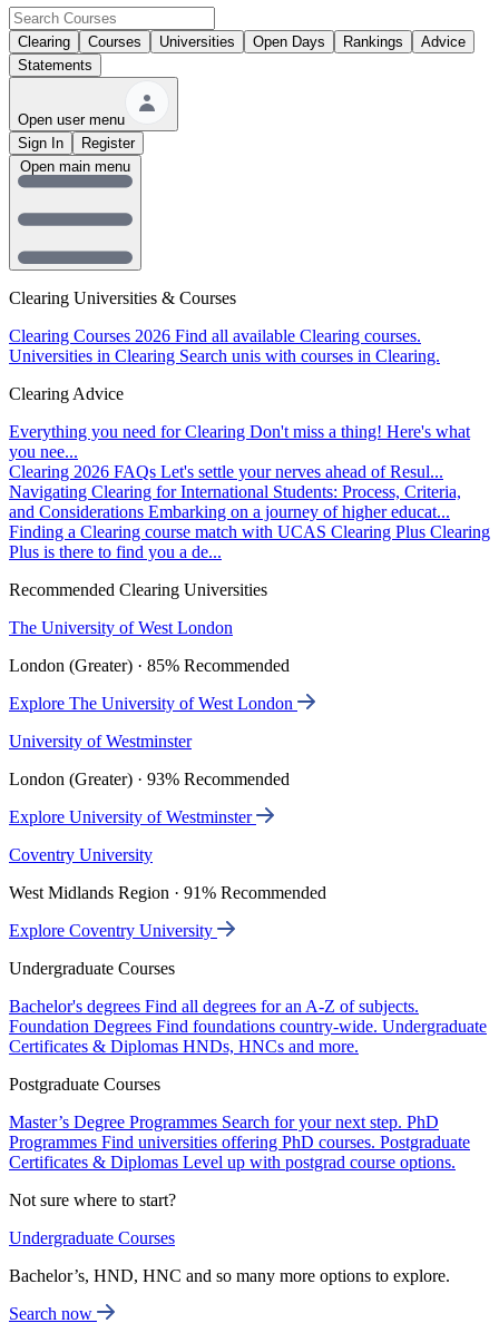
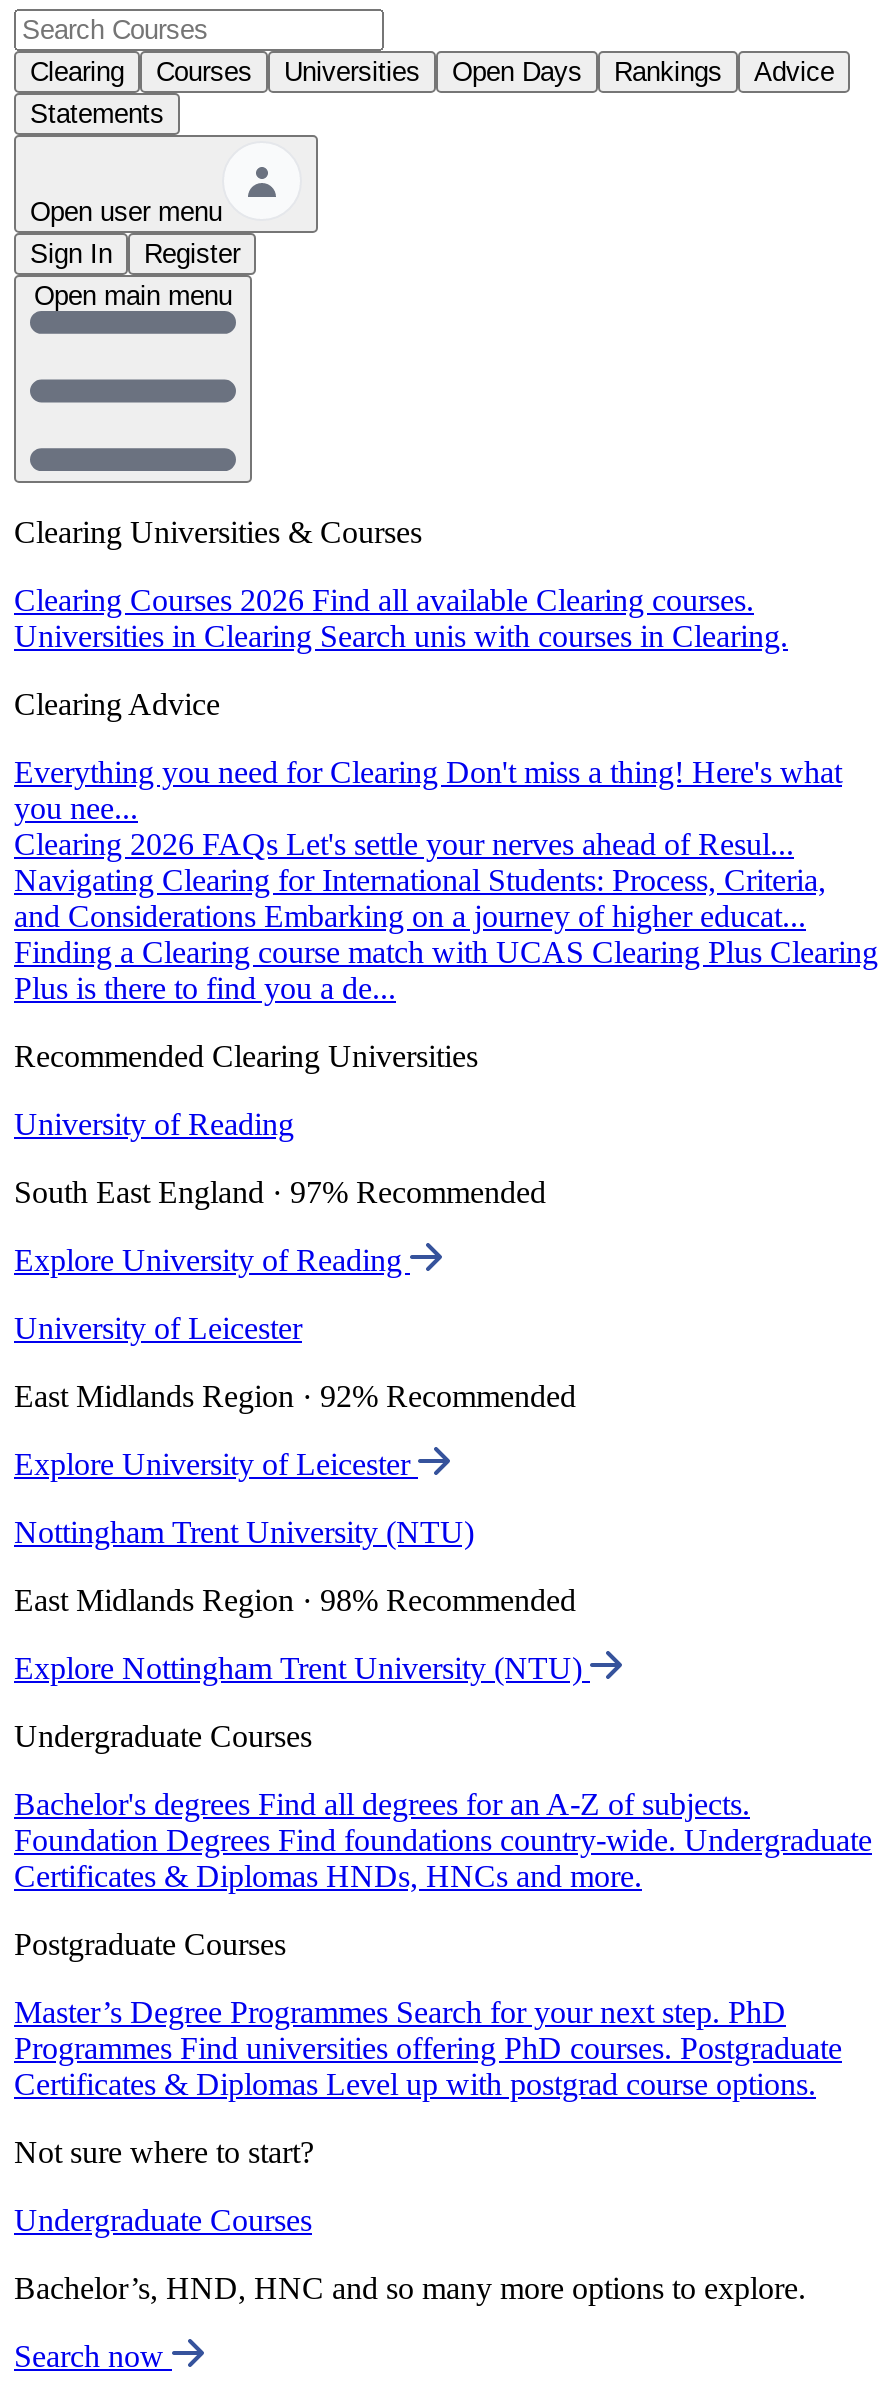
[9,618,233,637] The University of West London -> [14,1107,294,1141] University of Reading
[9,656,290,675] London (Greater) · 85% Recommended -> [14,1175,546,1209] South East England · 97% Recommended
[9,694,297,713] Explore The University of West London -> [14,1243,410,1277] Explore University of Reading
[9,732,192,751] University of Westminster -> [14,1311,302,1345] University of Leicester
[9,770,290,789] London (Greater) · 93% Recommended -> [14,1379,576,1413] East Midlands Region · 92% Recommended
[9,807,256,826] Explore University of Westminster -> [14,1447,418,1481] Explore University of Leicester
[9,845,153,864] Coventry University -> [14,1515,474,1549] Nottingham Trent University (NTU)
[9,883,326,902] West Midlands Region · 91% Recommended -> [14,1583,576,1617] East Midlands Region · 98% Recommended
[9,921,217,940] Explore Coventry University -> [14,1651,590,1685] Explore Nottingham Trent University (NTU)

